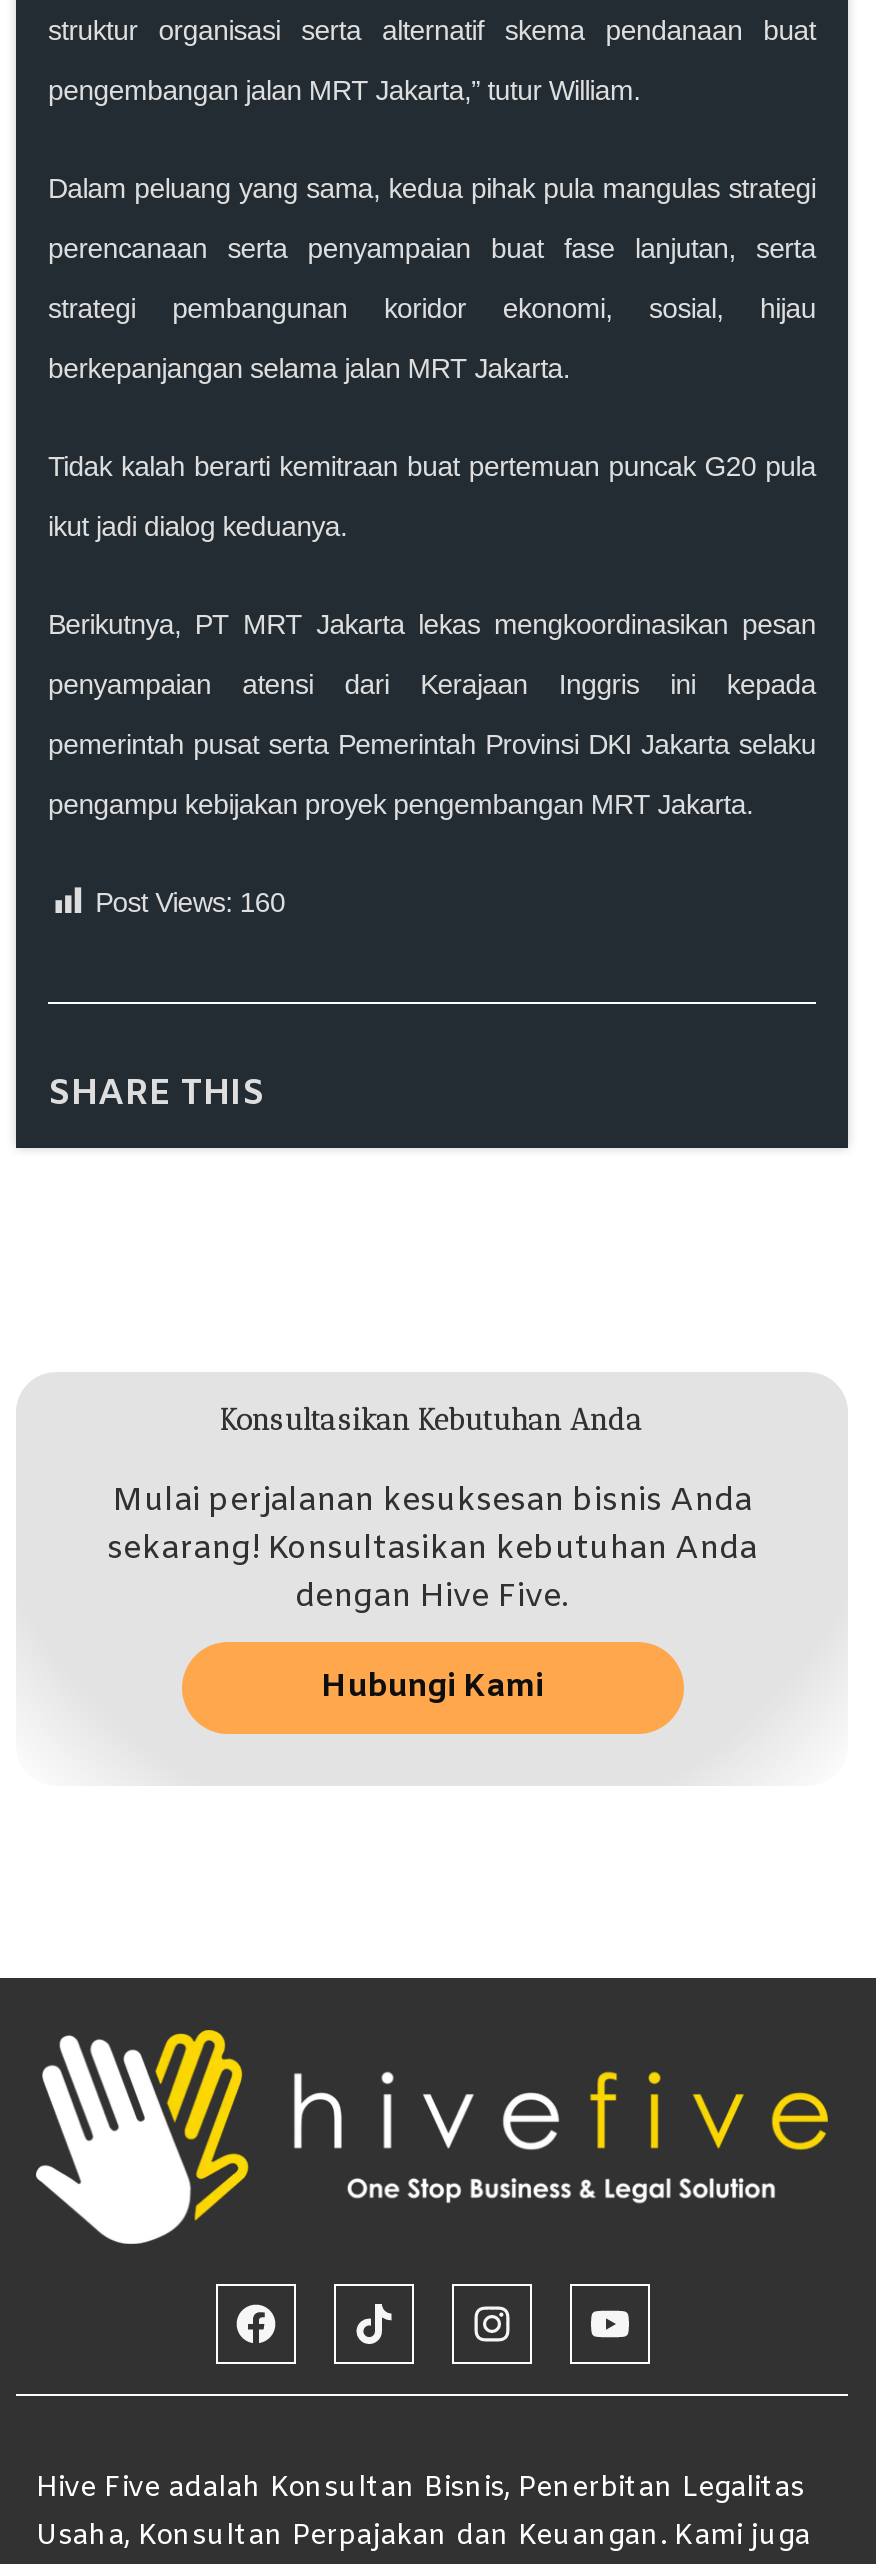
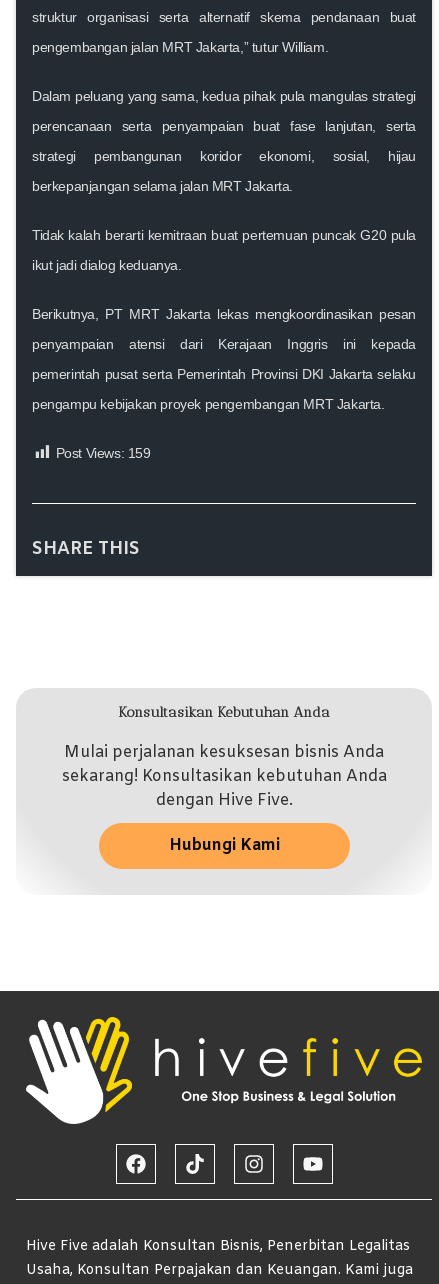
[95,886,285,918] Post Views: 160 -> [56,445,151,461] Post Views: 159

